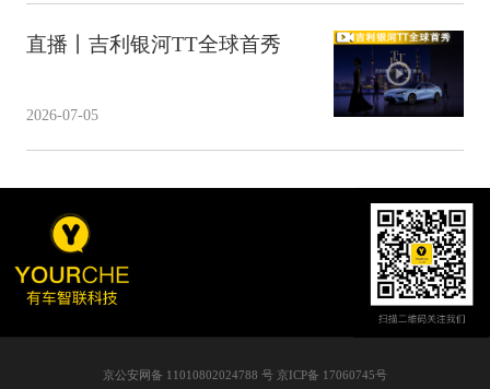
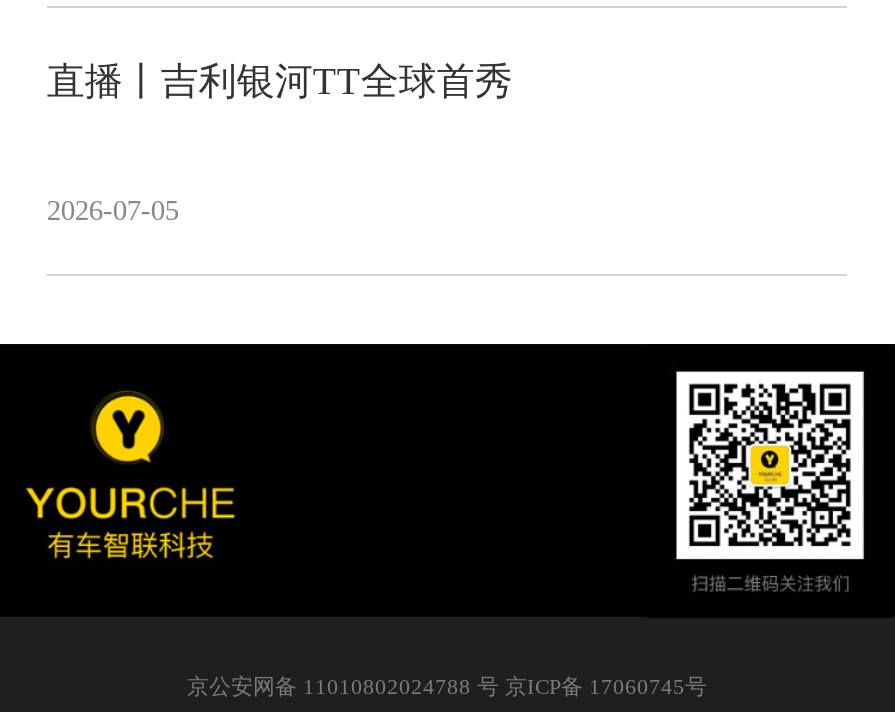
[332,30,465,118] [image] -> none

